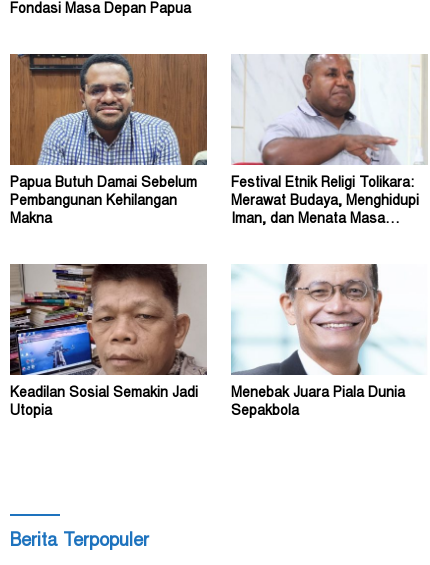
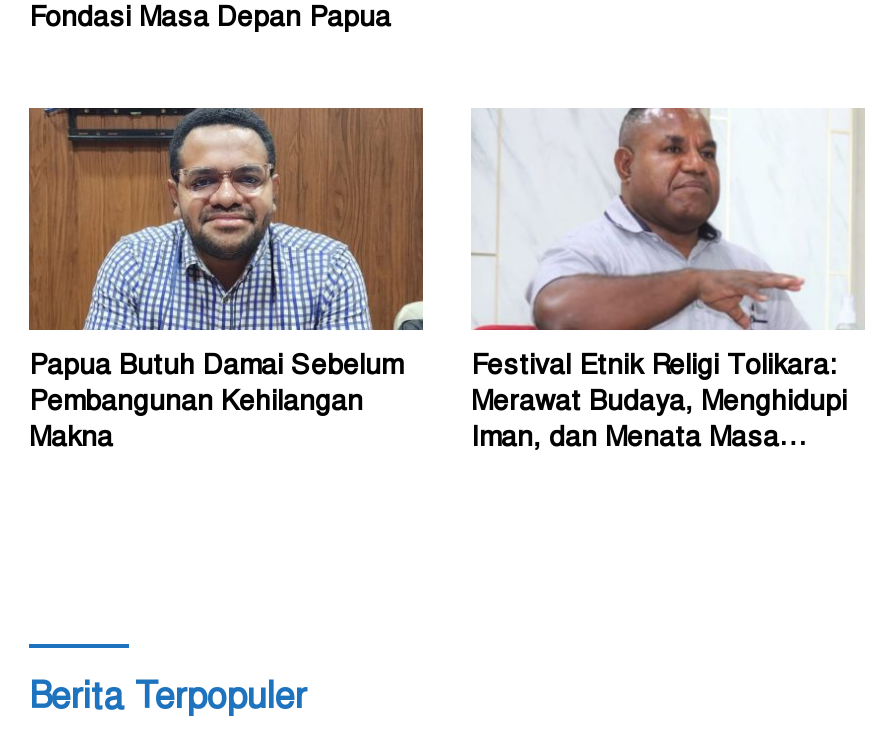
[9,263,208,419] [image] | Keadilan Sosial Semakin Jadi | Utopia -> none
[230,263,420,419] [image] | Menebak Juara Piala Dunia | Sepakbola -> none

